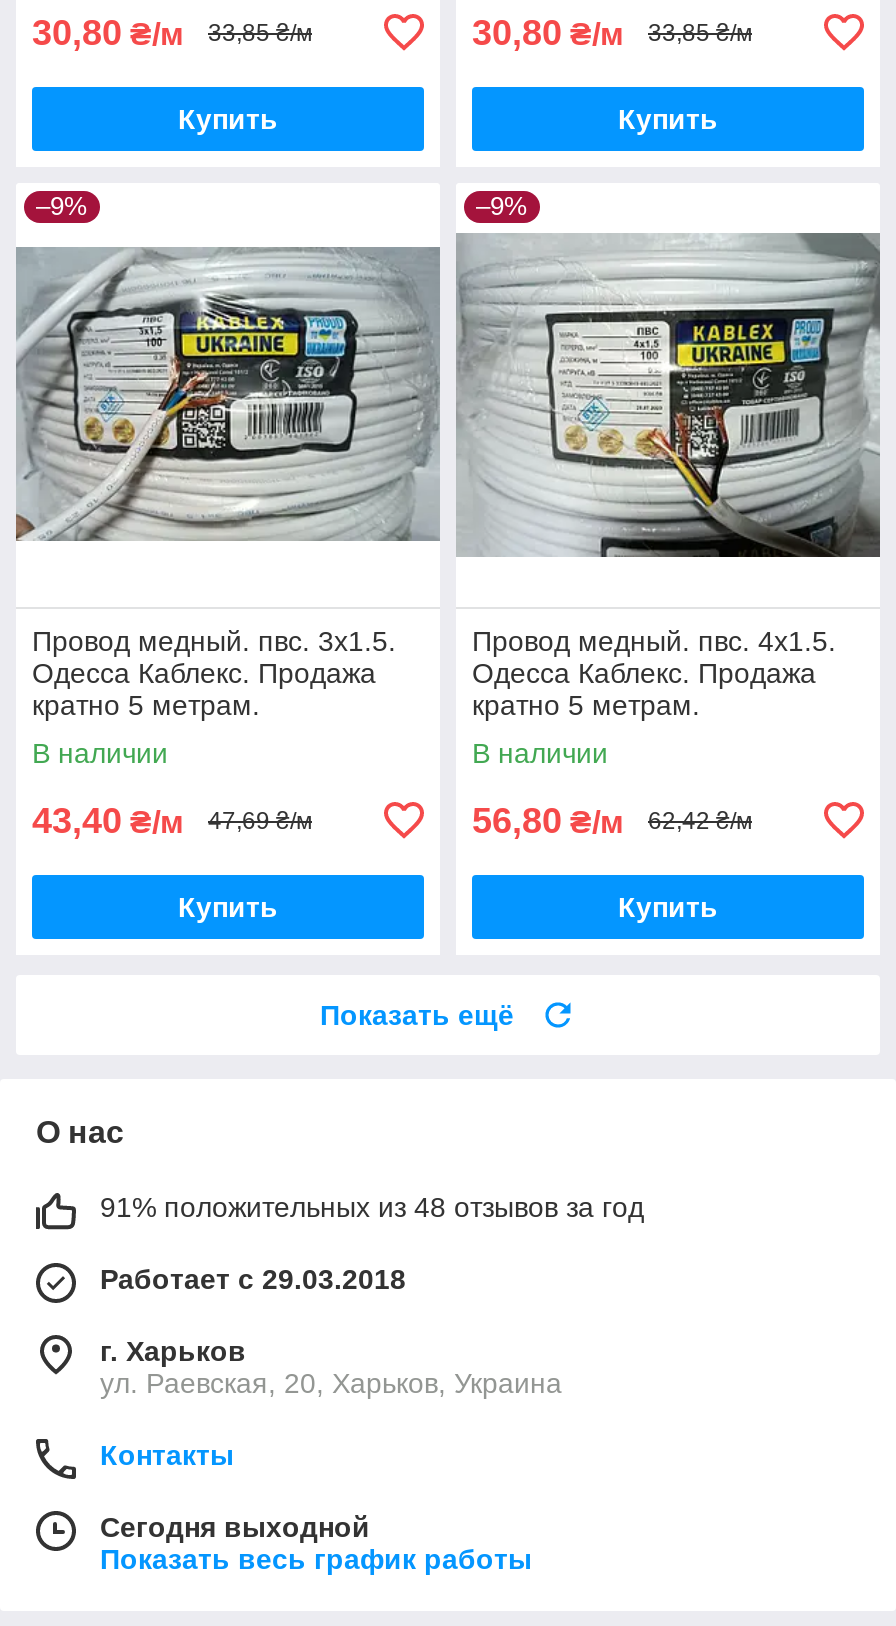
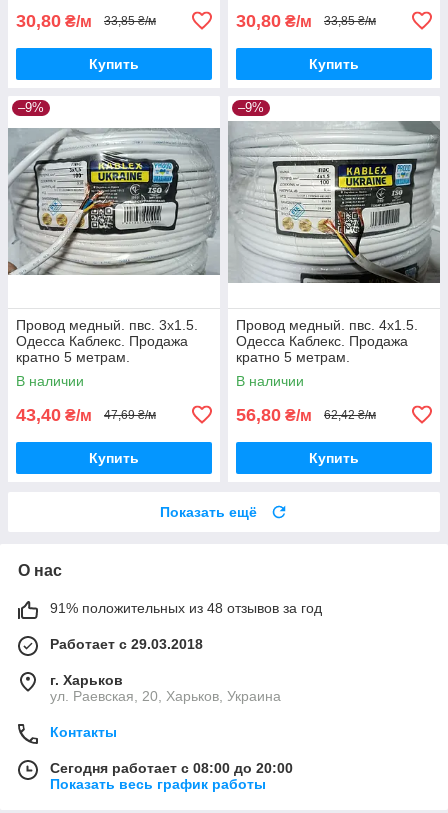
[100,1511,370,1543] Сегодня выходной -> [50,760,293,776] Сегодня работает с 08:00 до 20:00

